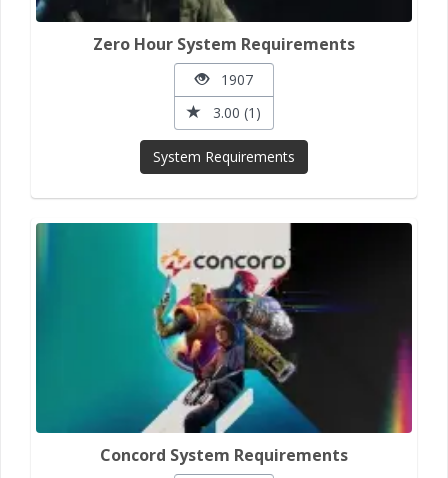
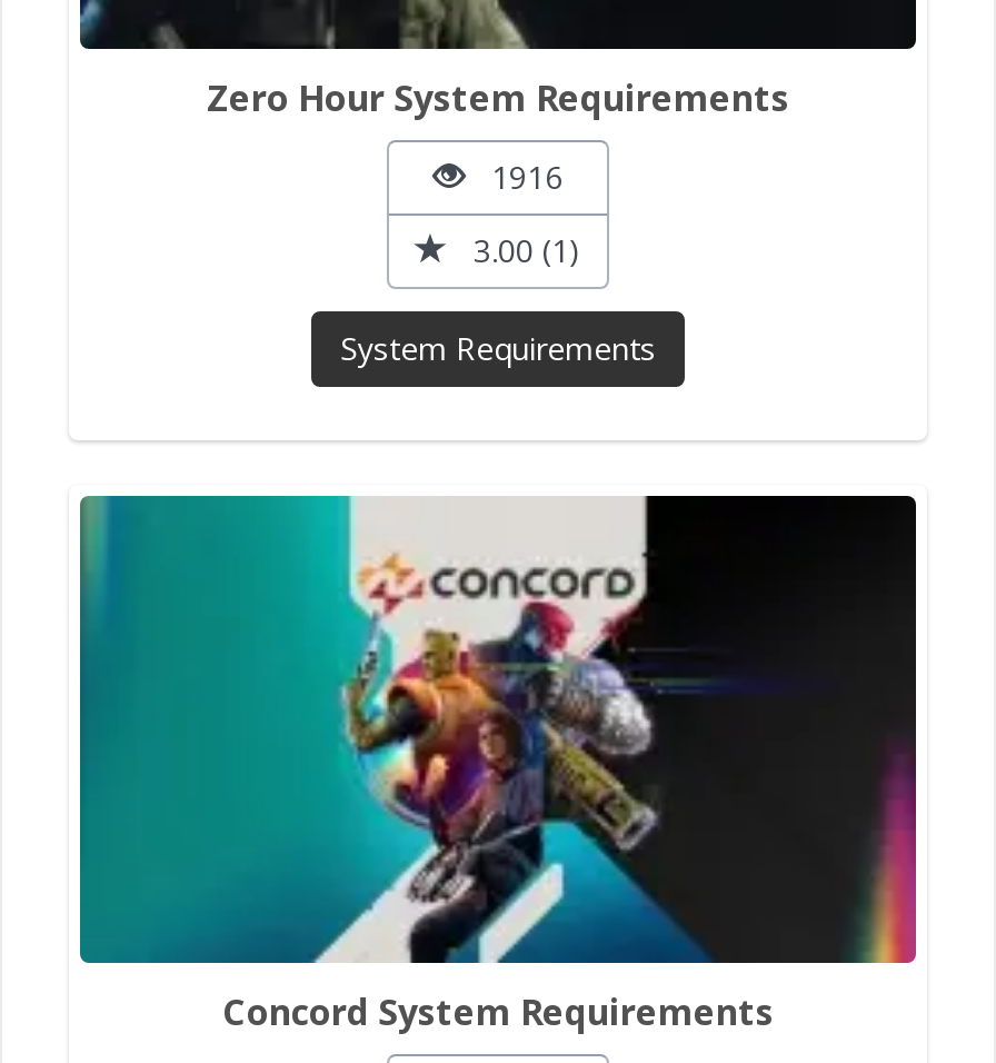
[209,70,253,89] 1907 -> [465,156,562,198] 1916

